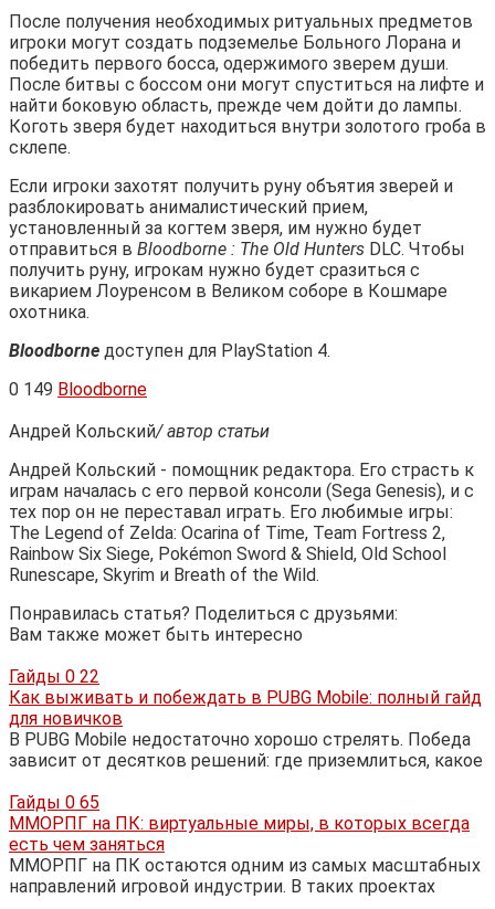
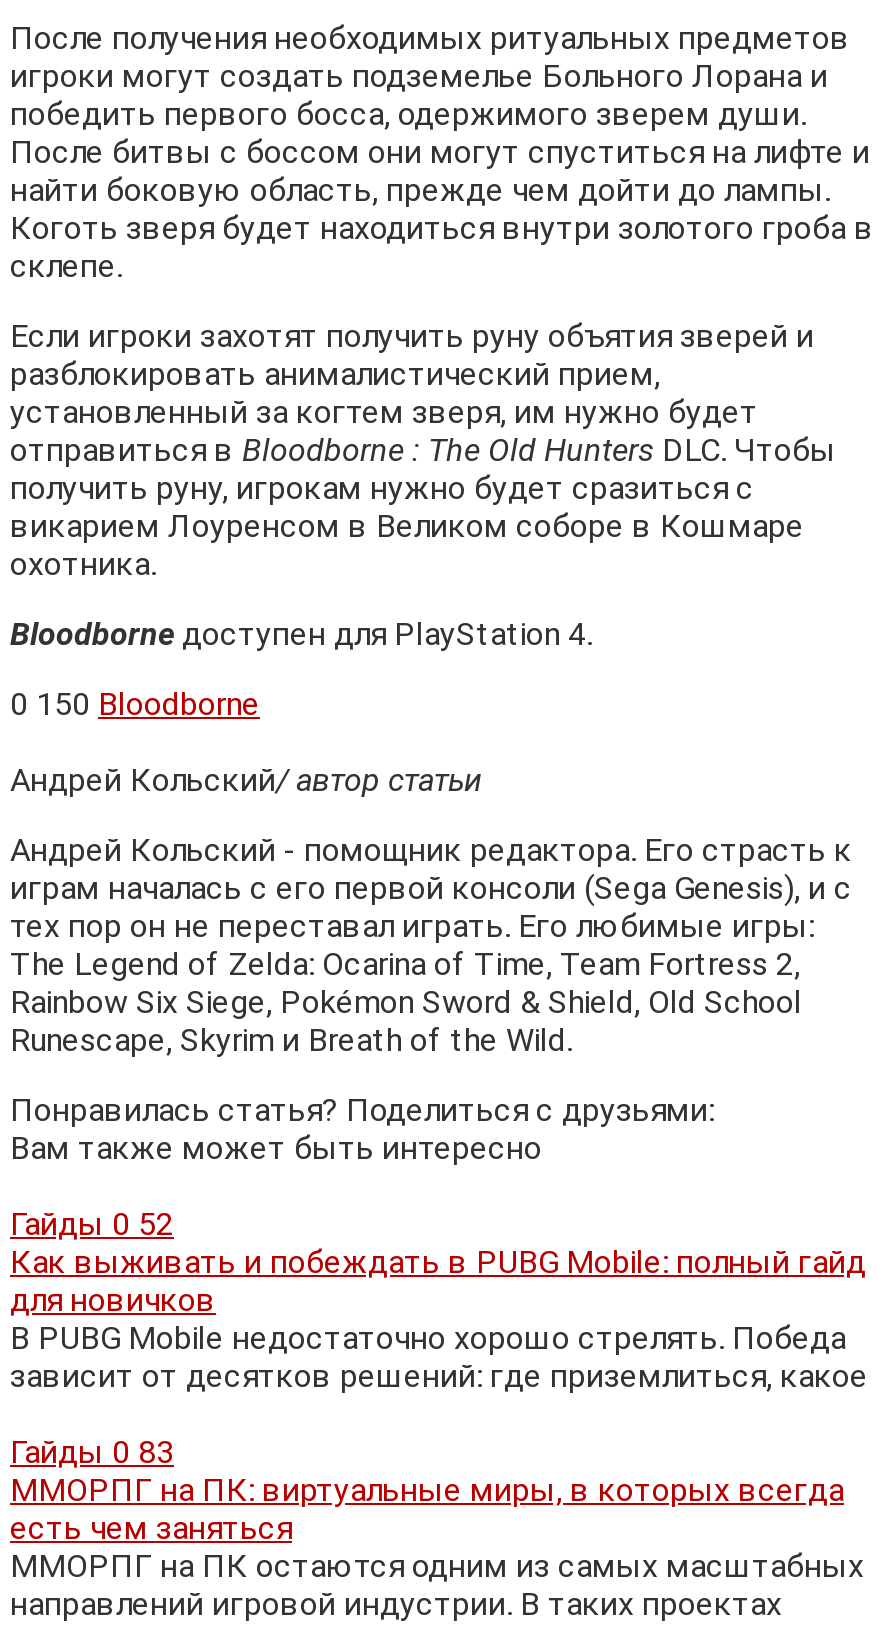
[9,378,147,399] 0 149 Bloodborne -> [10,684,260,722] 0 150 Bloodborne
[9,666,99,687] Гайды 0 22 -> [10,1204,174,1242] Гайды 0 52
[9,791,99,812] Гайды 0 65 -> [10,1432,174,1470] Гайды 0 83

